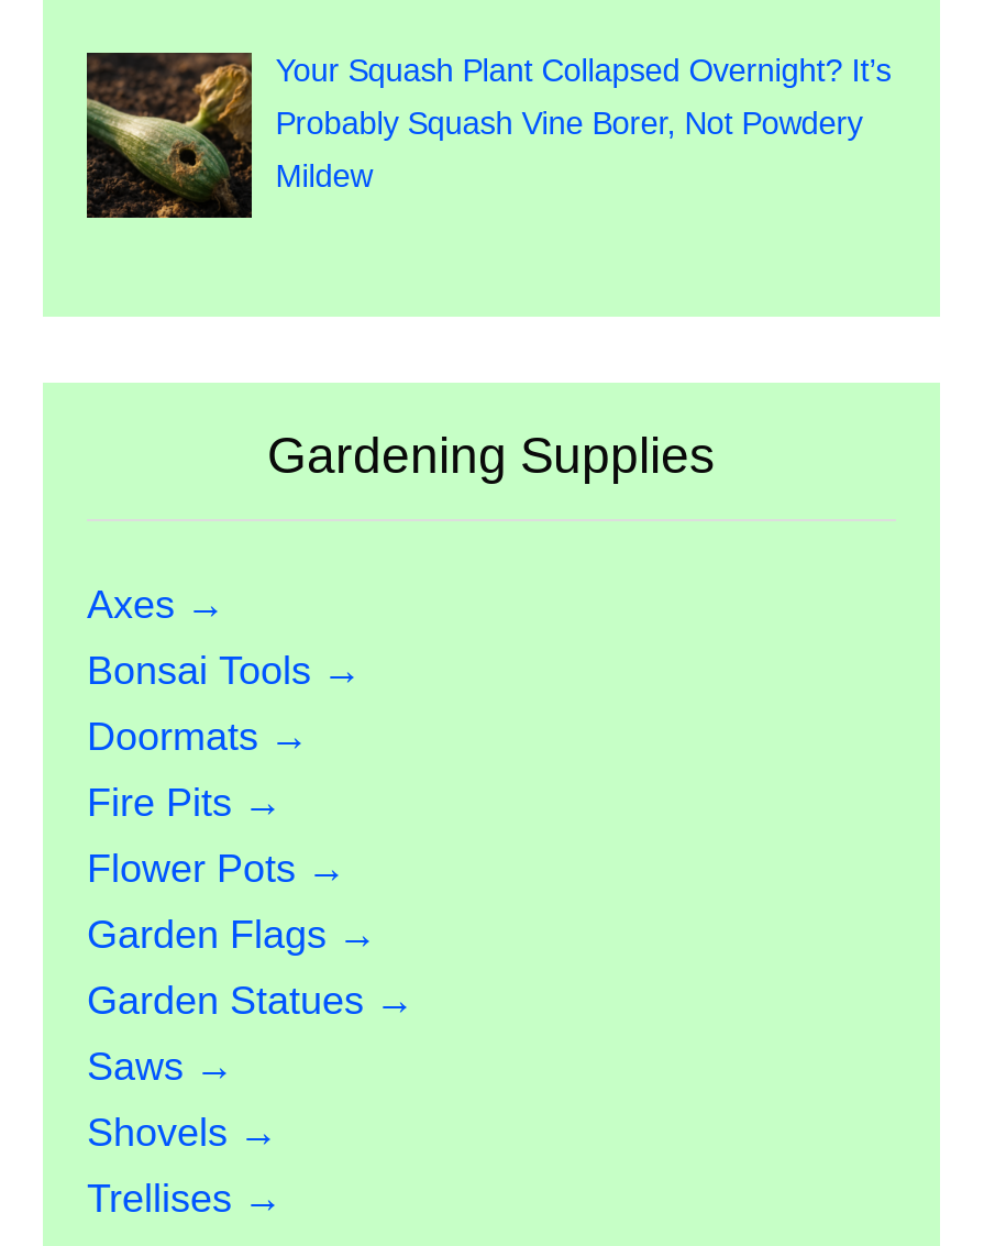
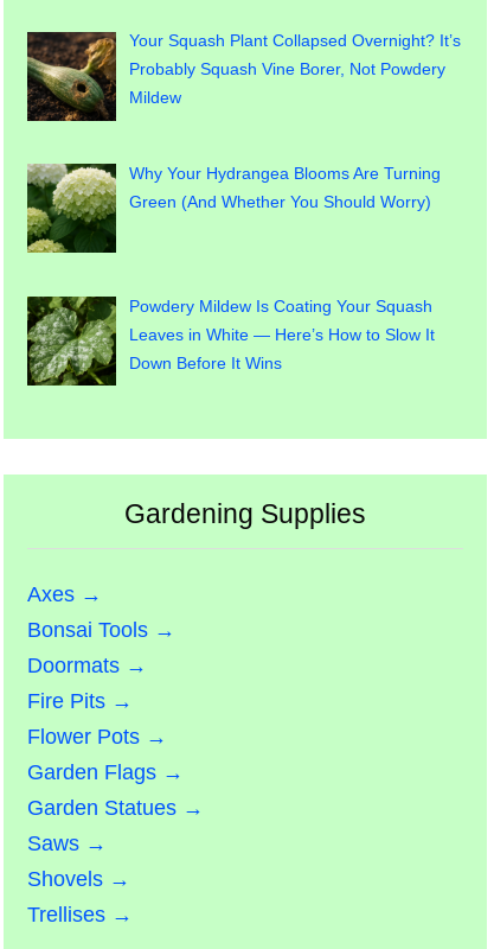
none -> [26,163,440,254] [image] | Why Your Hydrangea Blooms Are Turning | Green (And Whether You Should Worry)
none -> [27,295,435,387] [image] | Powdery Mildew Is Coating Your Squash | Leaves in White — Here’s How to Slow It | Down Before It Wins

